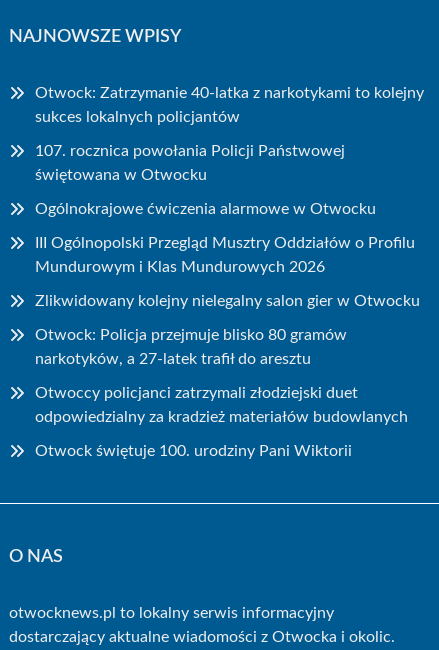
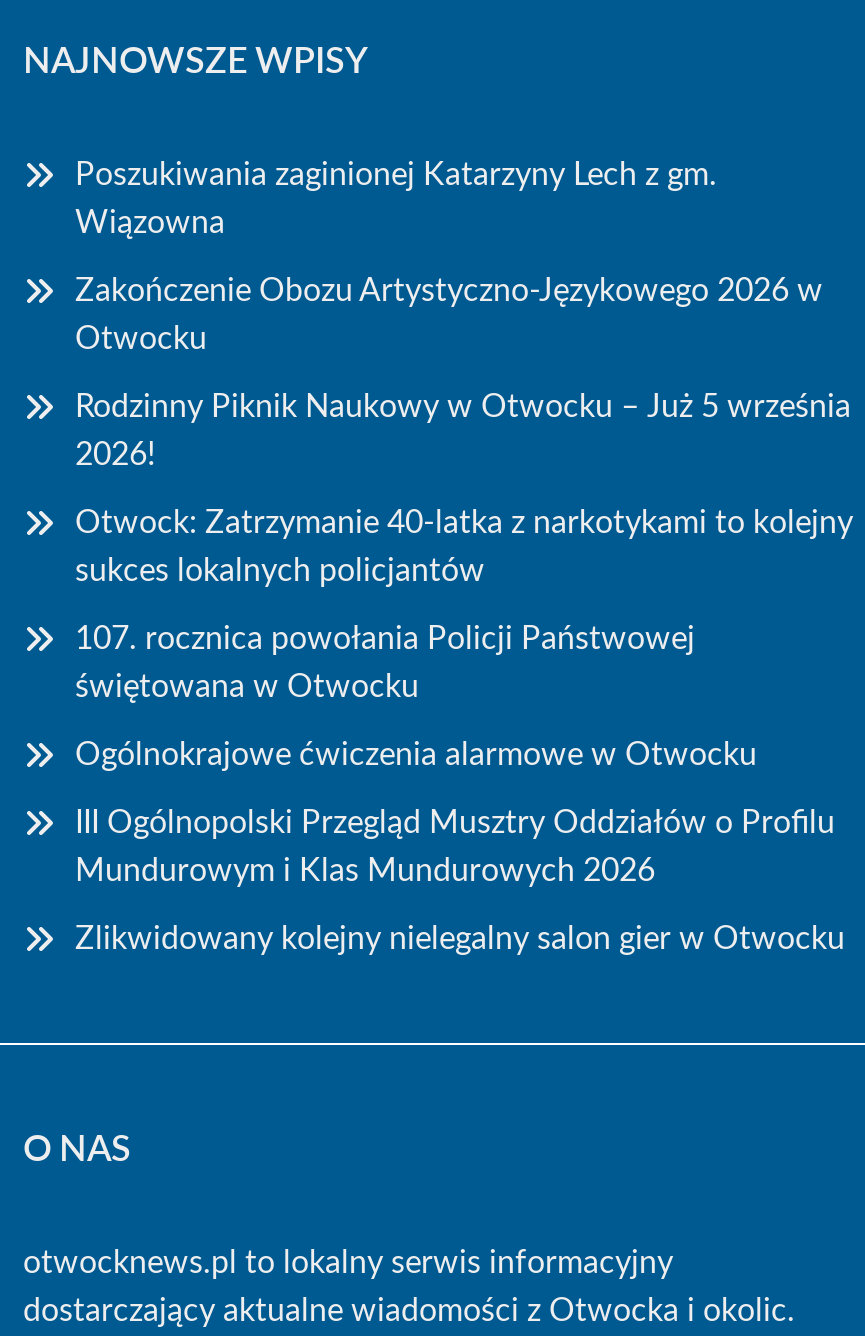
none -> [75,159,851,471] Poszukiwania zaginionej Katarzyny Lech z gm. | Wiązowna | Zakończenie Obozu Artystyczno-Językowego 2026 w | Otwocku | Rodzinny Piknik Naukowy w Otwocku – Już 5 września | 2026!
moved [35,85,424,309] -> [75,507,853,955]: Otwock: Zatrzymanie 40-latka z narkotykami to kolejny | sukces lokalnych policjantów | 107. rocznica powołania Policji Państwowej | świętowana w Otwocku | Ogólnokrajowe ćwiczenia alarmowe w Otwocku | III Ogólnopolski Przegląd Musztry Oddziałów o Profilu | Mundurowym i Klas Mundurowych 2026 | Zlikwidowany kolejny nielegalny salon gier w Otwocku
[35,327,408,459] Otwock: Policja przejmuje blisko 80 gramów | narkotyków, a 27-latek trafił do aresztu | Otwoccy policjanci zatrzymali złodziejski duet | odpowiedzialny za kradzież materiałów budowlanych | Otwock świętuje 100. urodziny Pani Wiktorii -> none

